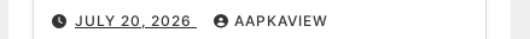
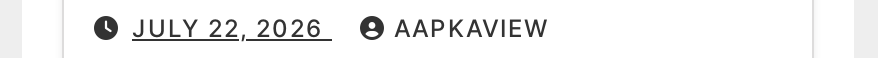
[75,12,197,30] JULY 20, 2026 -> [132,14,332,44] JULY 22, 2026

